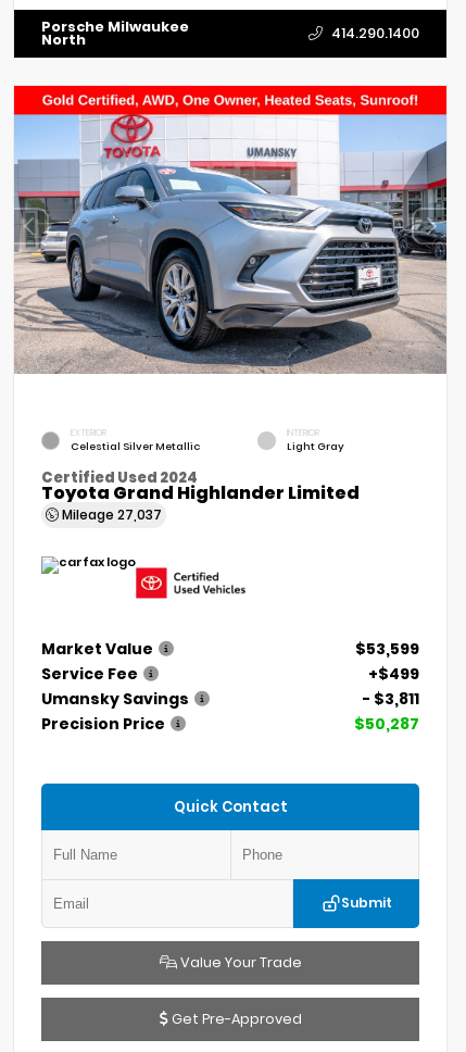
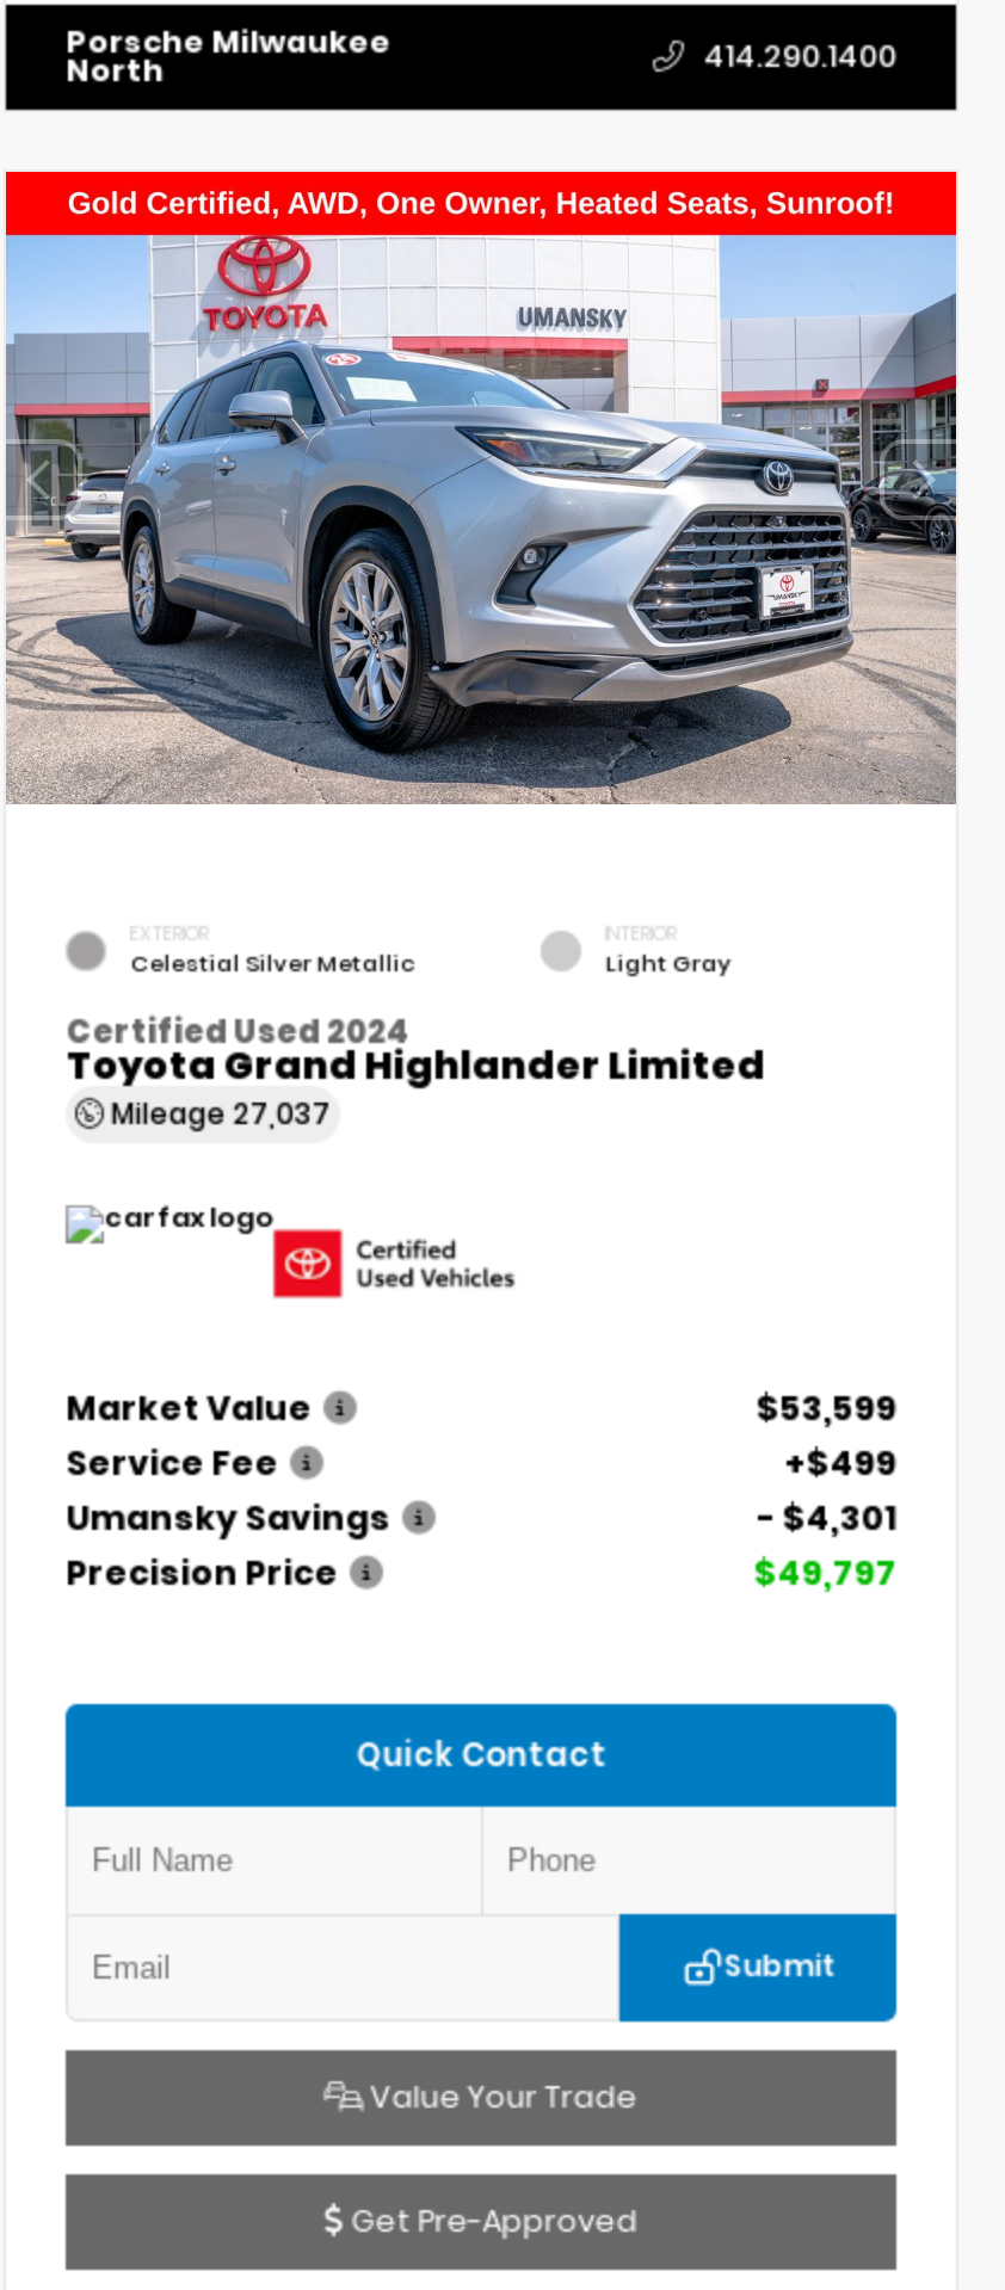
[362,687,419,709] - $3,811 -> [756,1493,896,1541] - $4,301
[354,712,419,734] $50,287 -> [753,1548,896,1595] $49,797

